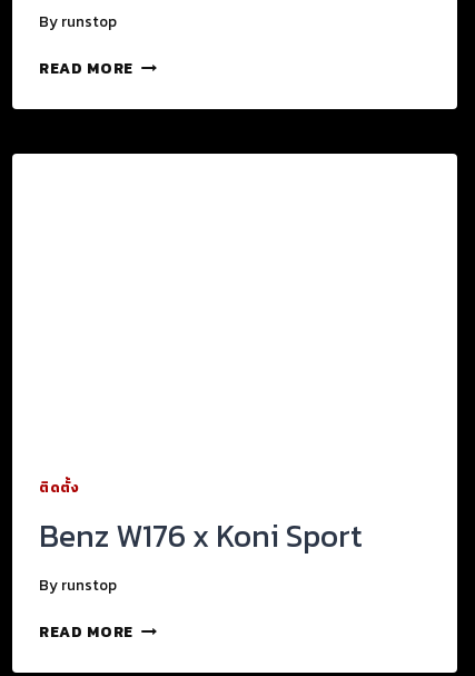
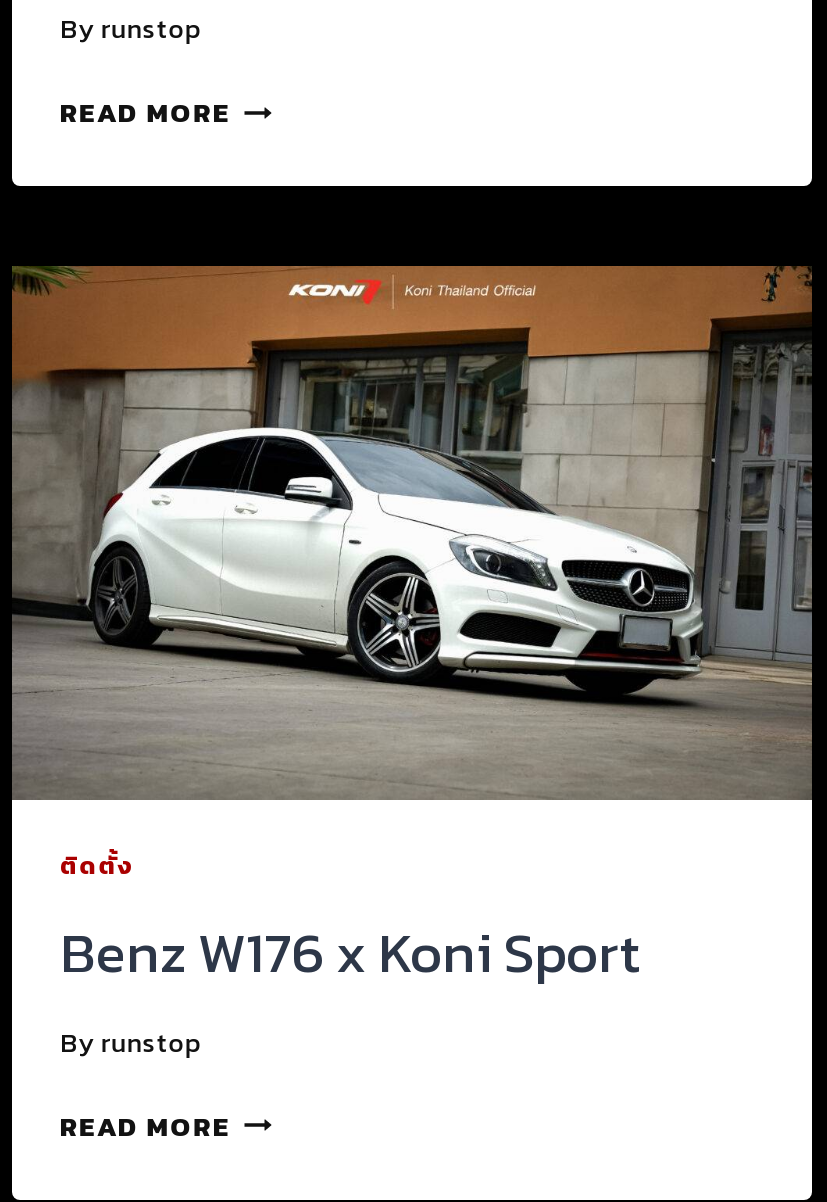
none -> [12,265,812,803] [image]

